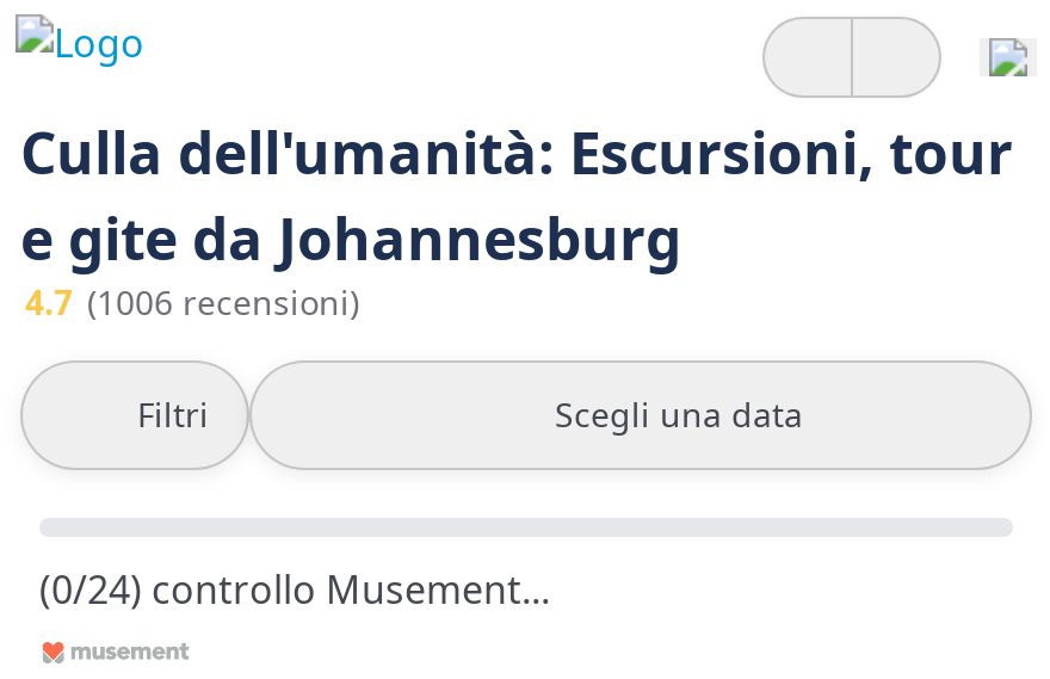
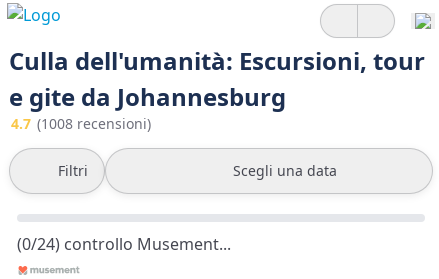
[25,278,359,325] 4.7 (1006 recensioni) -> [11,113,151,133] 4.7 (1008 recensioni)

